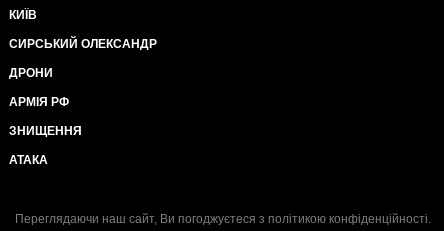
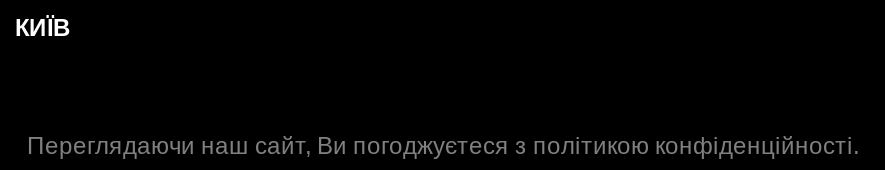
[9,37,157,167] СИРСЬКИЙ ОЛЕКСАНДР | ДРОНИ | АРМІЯ РФ | ЗНИЩЕННЯ | АТАКА -> none

